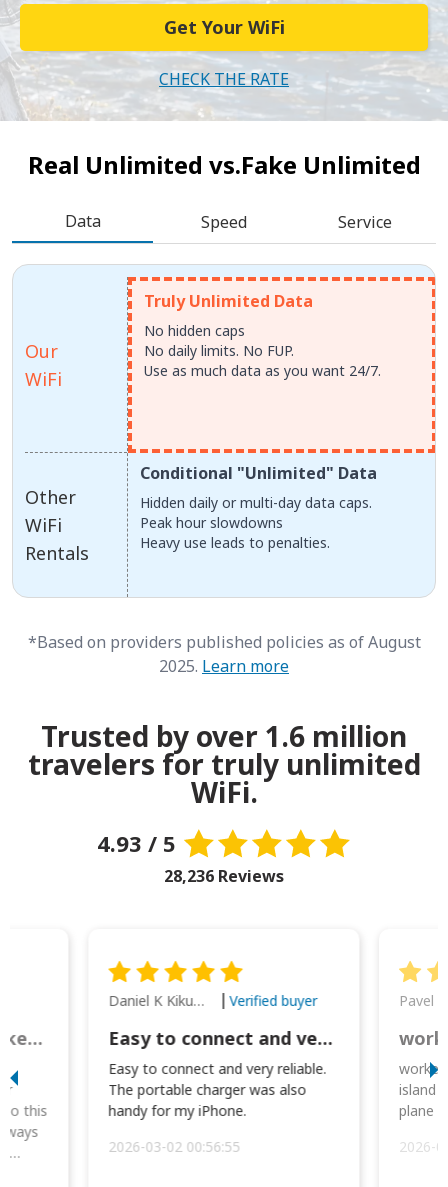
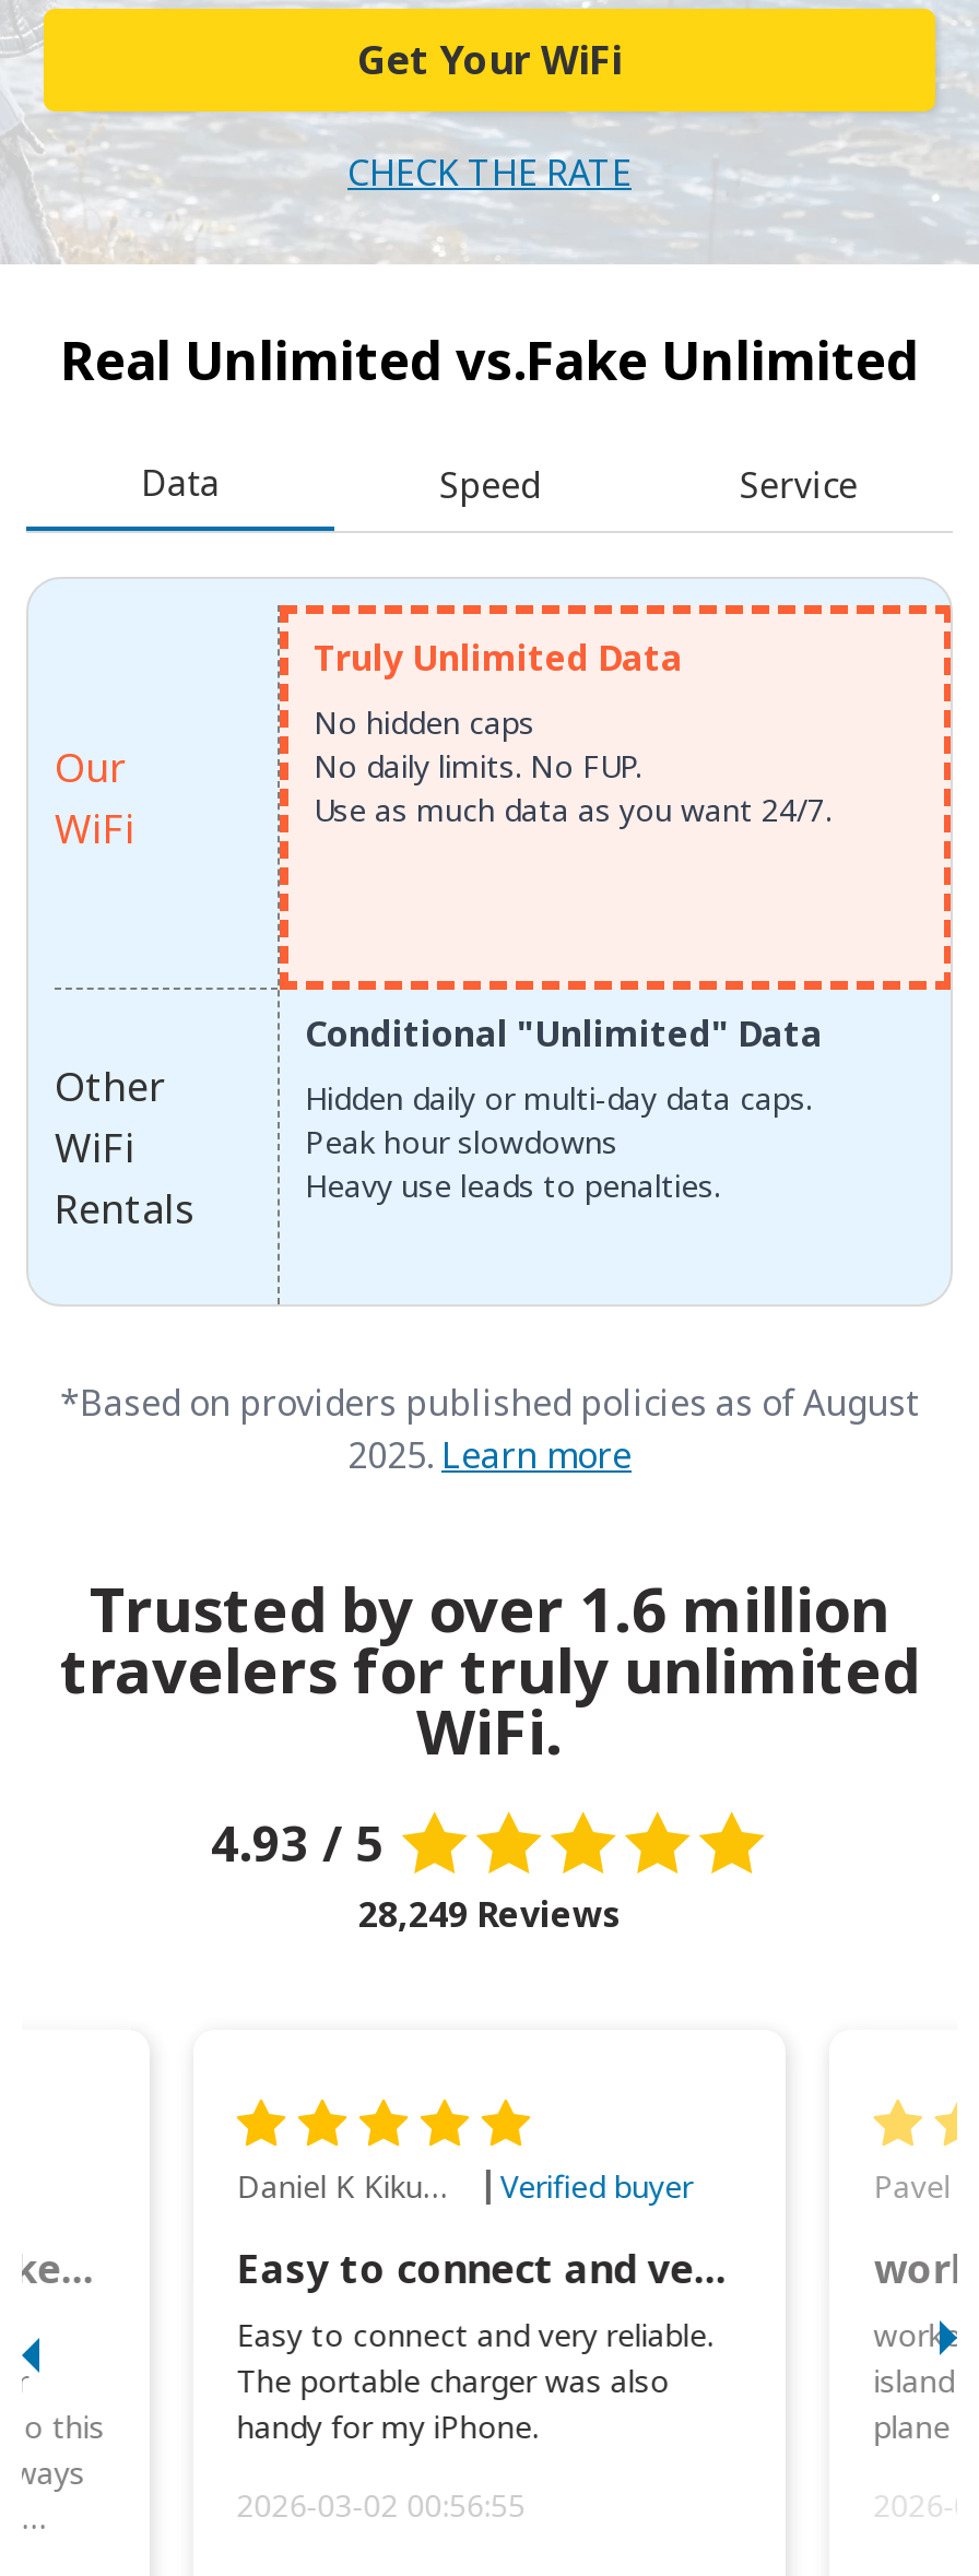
[164,865,284,887] 28,236 Reviews -> [358,1890,621,1938] 28,249 Reviews

